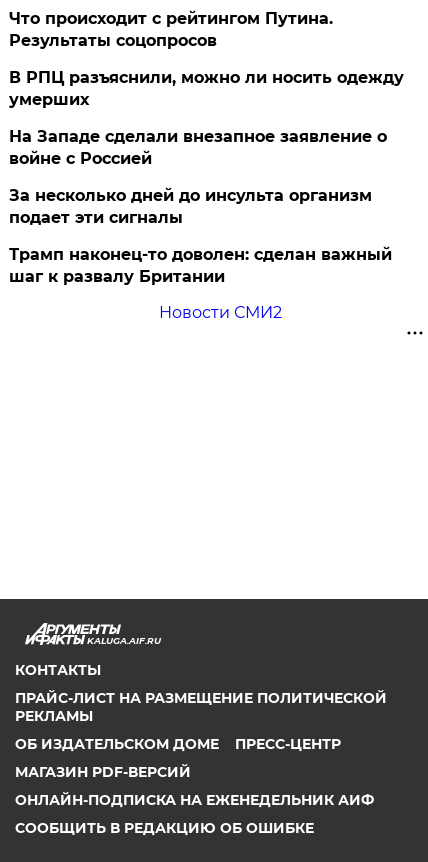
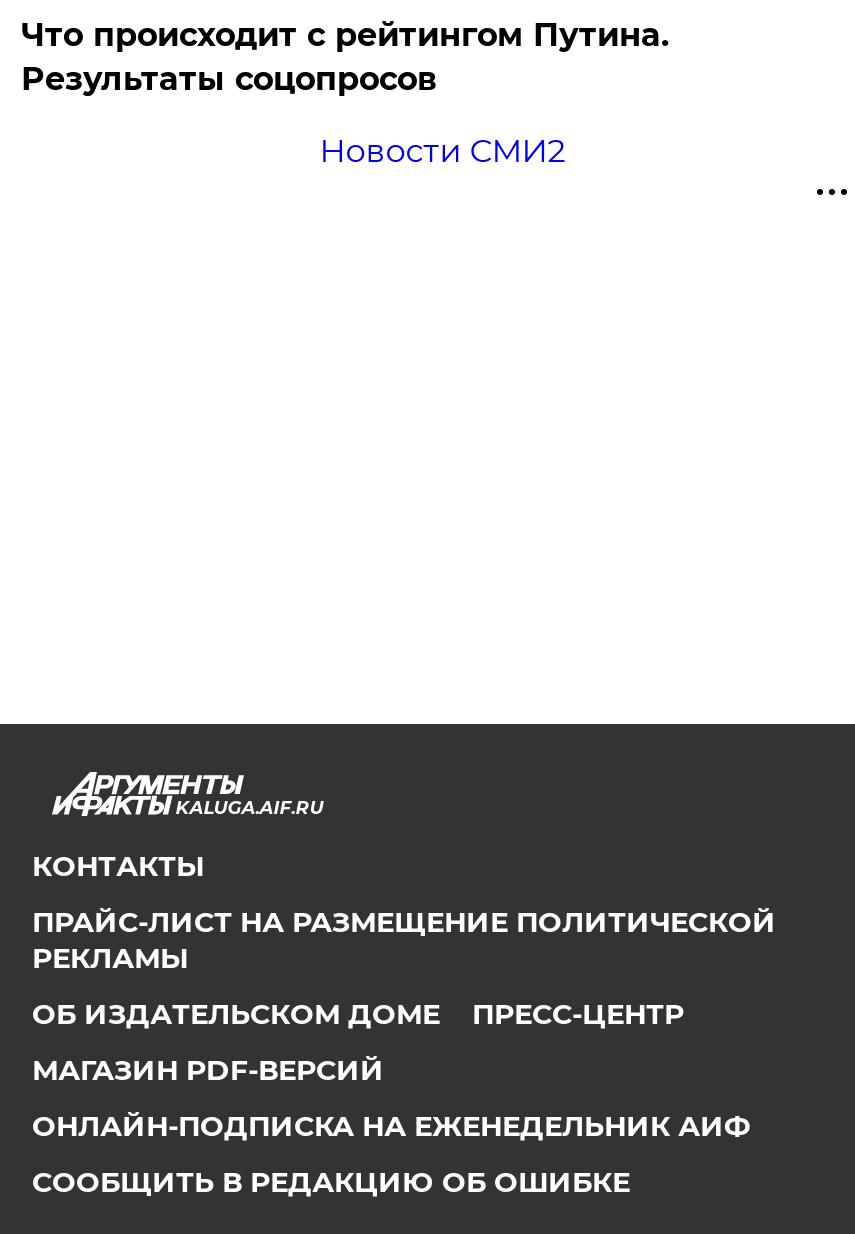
[9,68,404,286] В РПЦ разъяснили, можно ли носить одежду | умерших | На Западе сделали внезапное заявление о | войне с Россией | За несколько дней до инсульта организм | подает эти сигналы | Трамп наконец-то доволен: сделан важный | шаг к развалу Британии -> none

